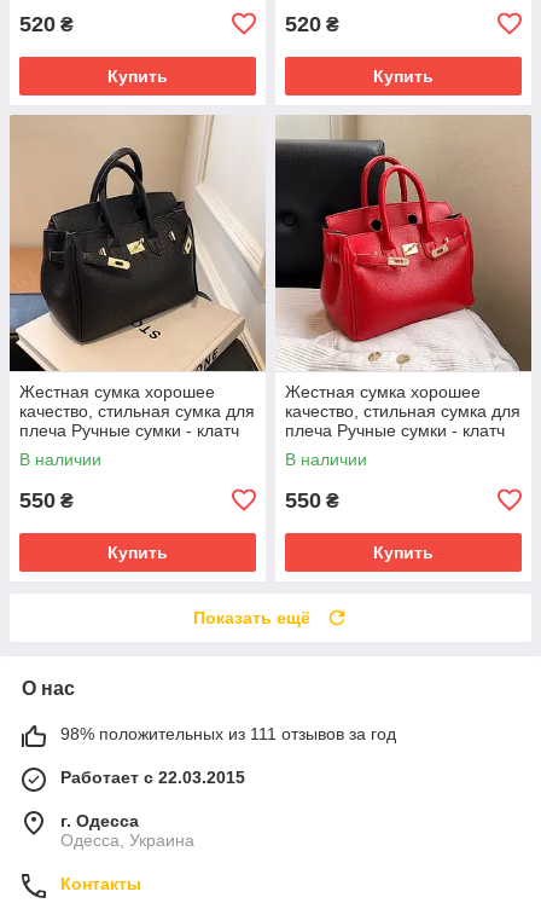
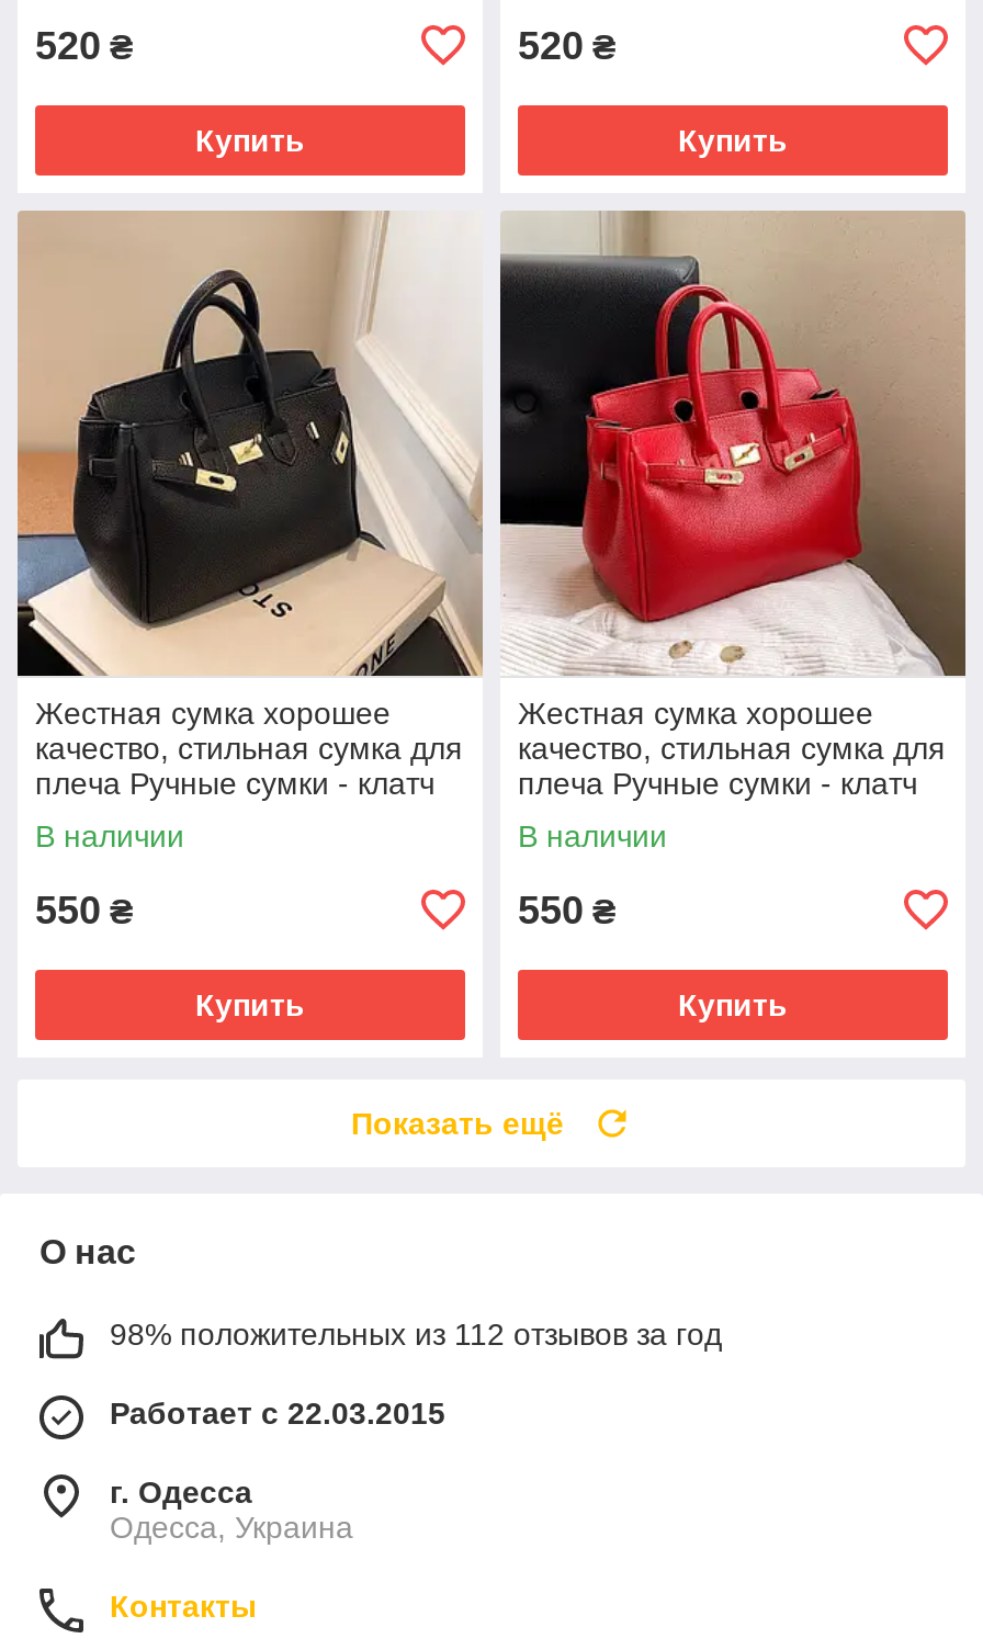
[60,723,396,743] 98% положительных из 111 отзывов за год -> [110,1315,722,1350] 98% положительных из 112 отзывов за год

